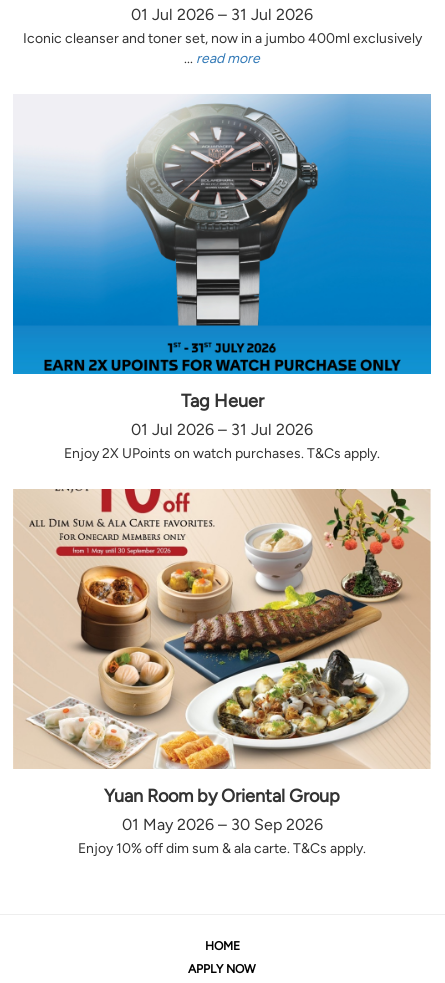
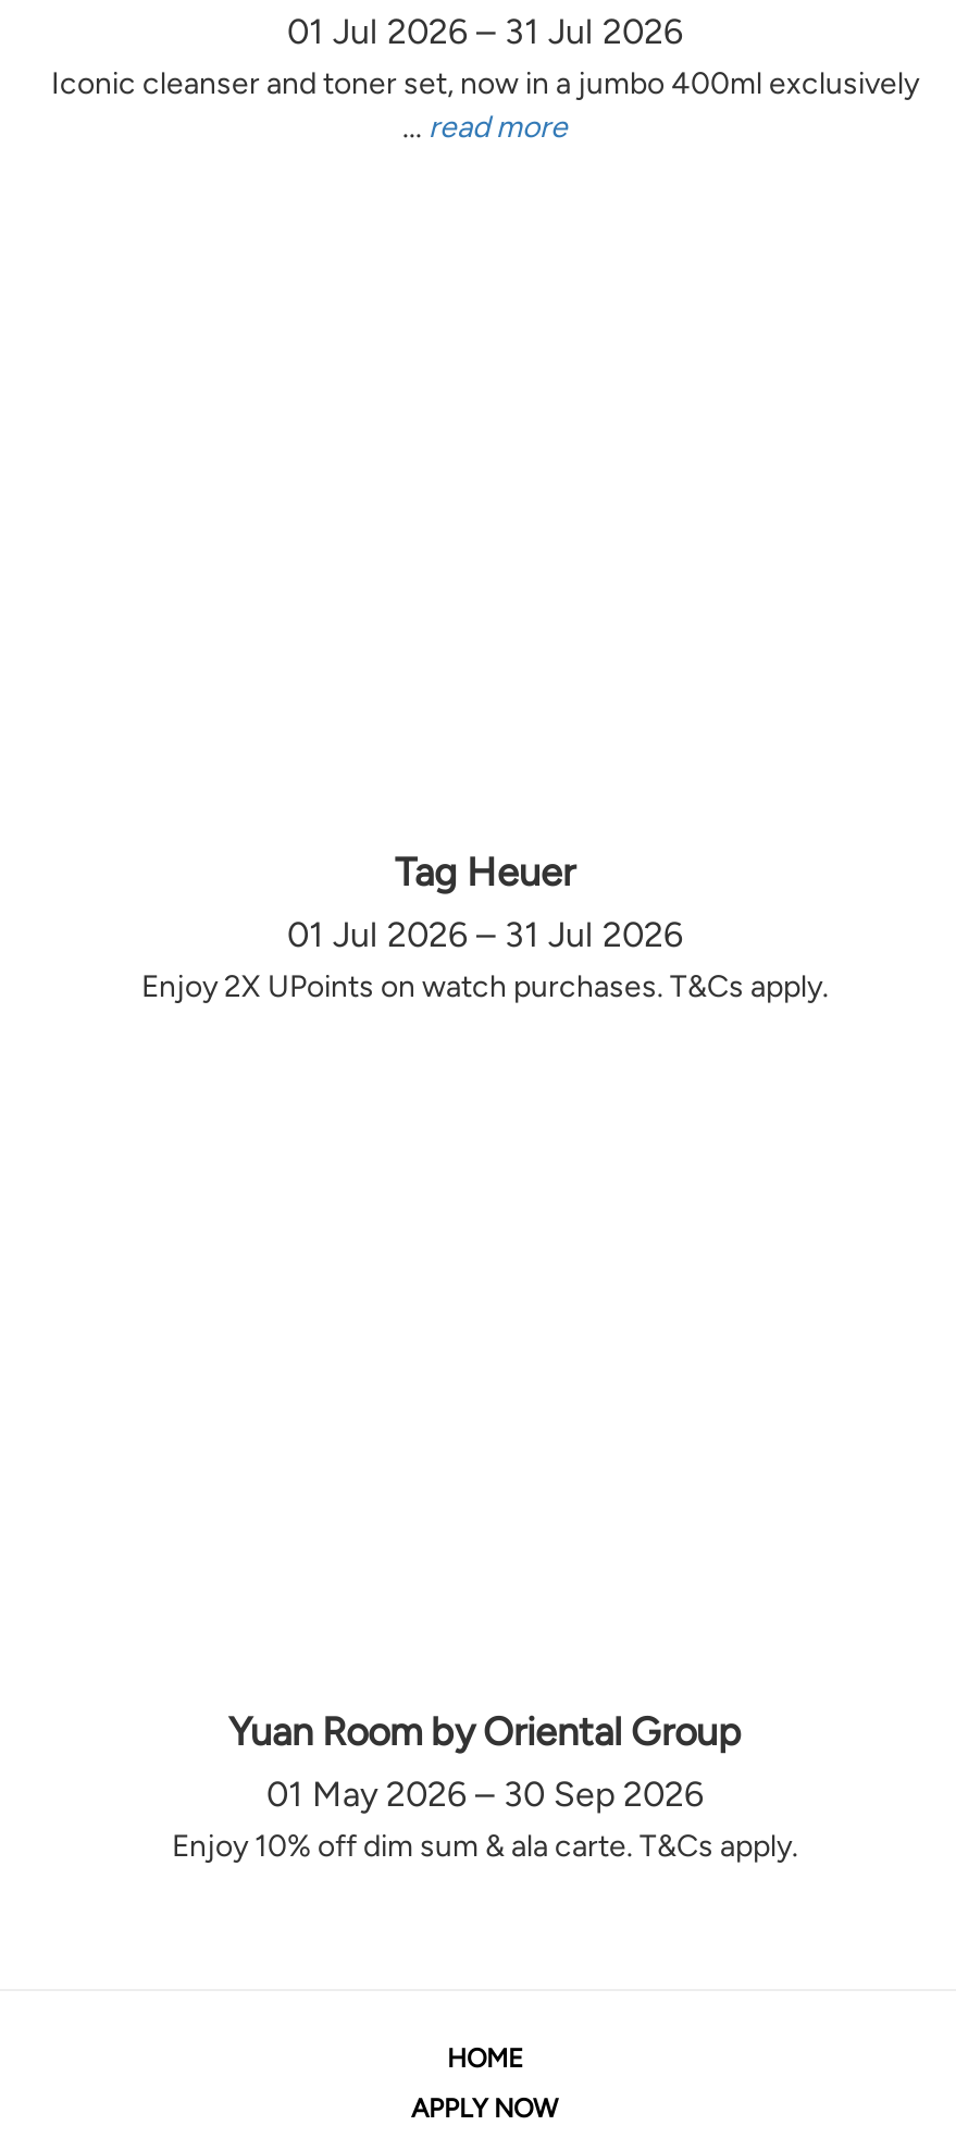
[12,93,432,375] [image] -> none
[13,488,431,770] [image] -> none

